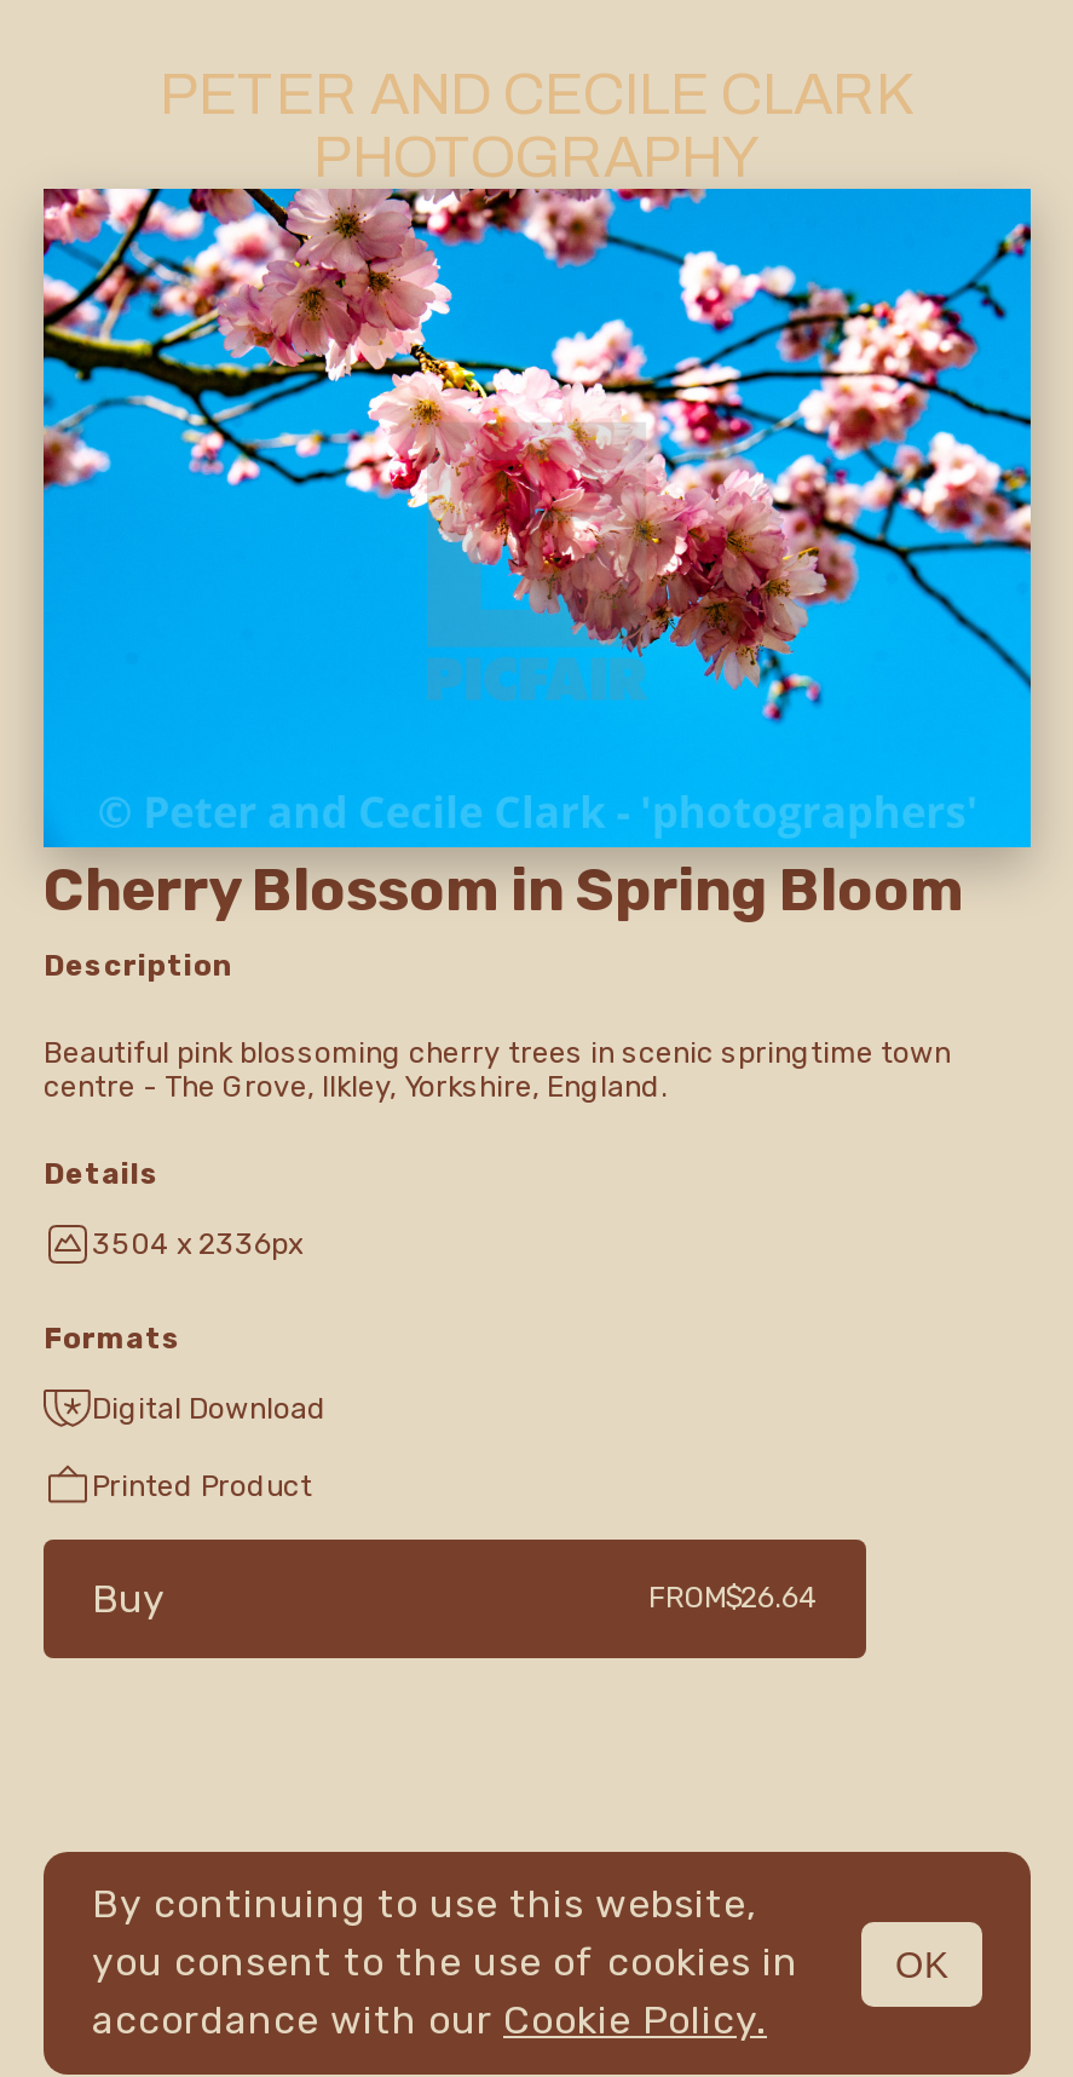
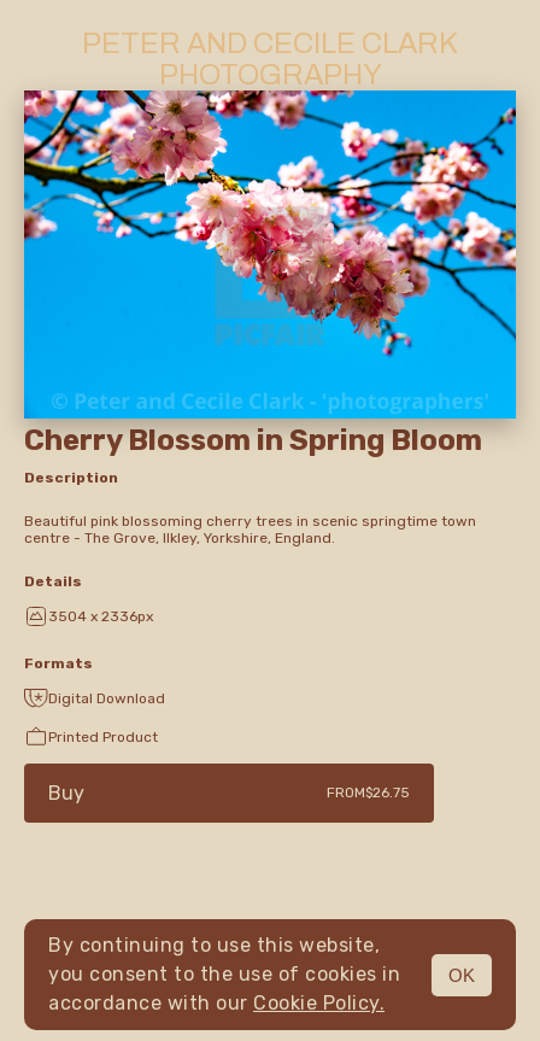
[648,1582,818,1616] FROM$26.64 -> [327,785,410,801] FROM$26.75

